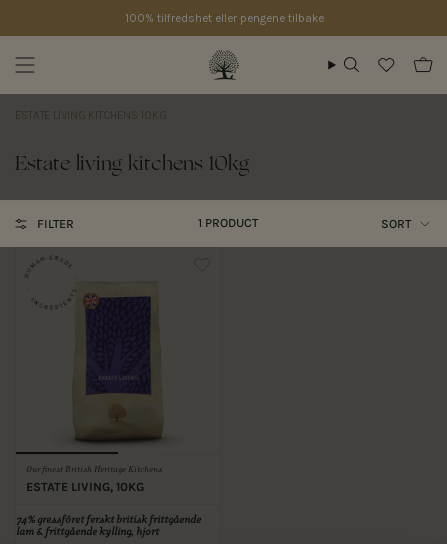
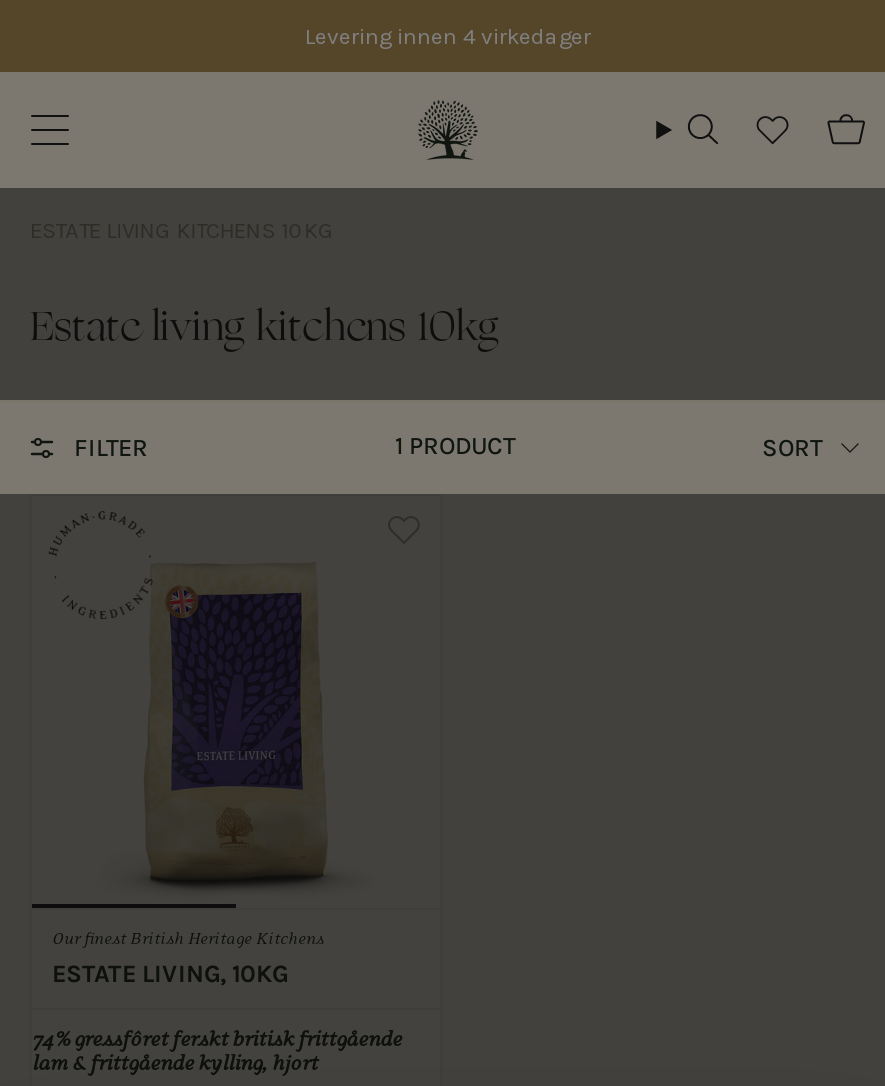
[124,10,323,24] 100% tilfredshet eller pengene tilbake -> [305,21,591,49] Levering innen 4 virkedager

